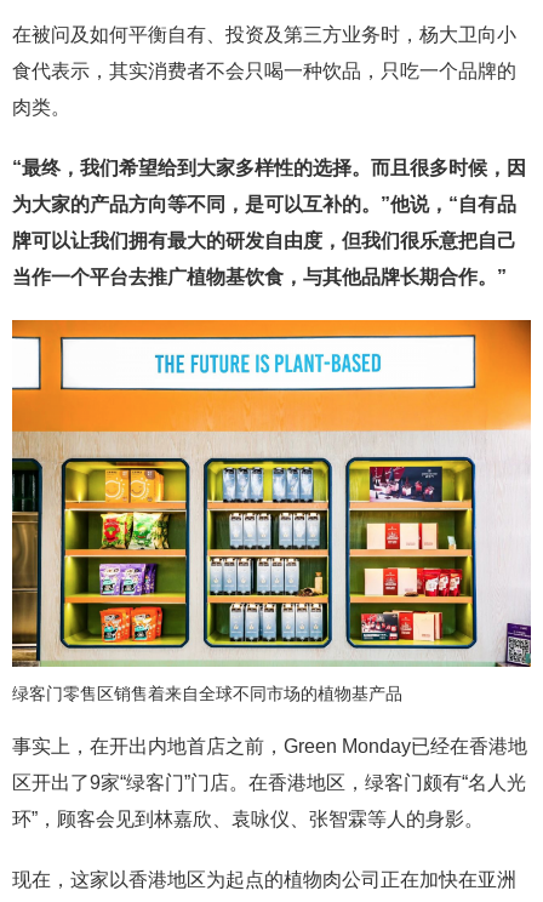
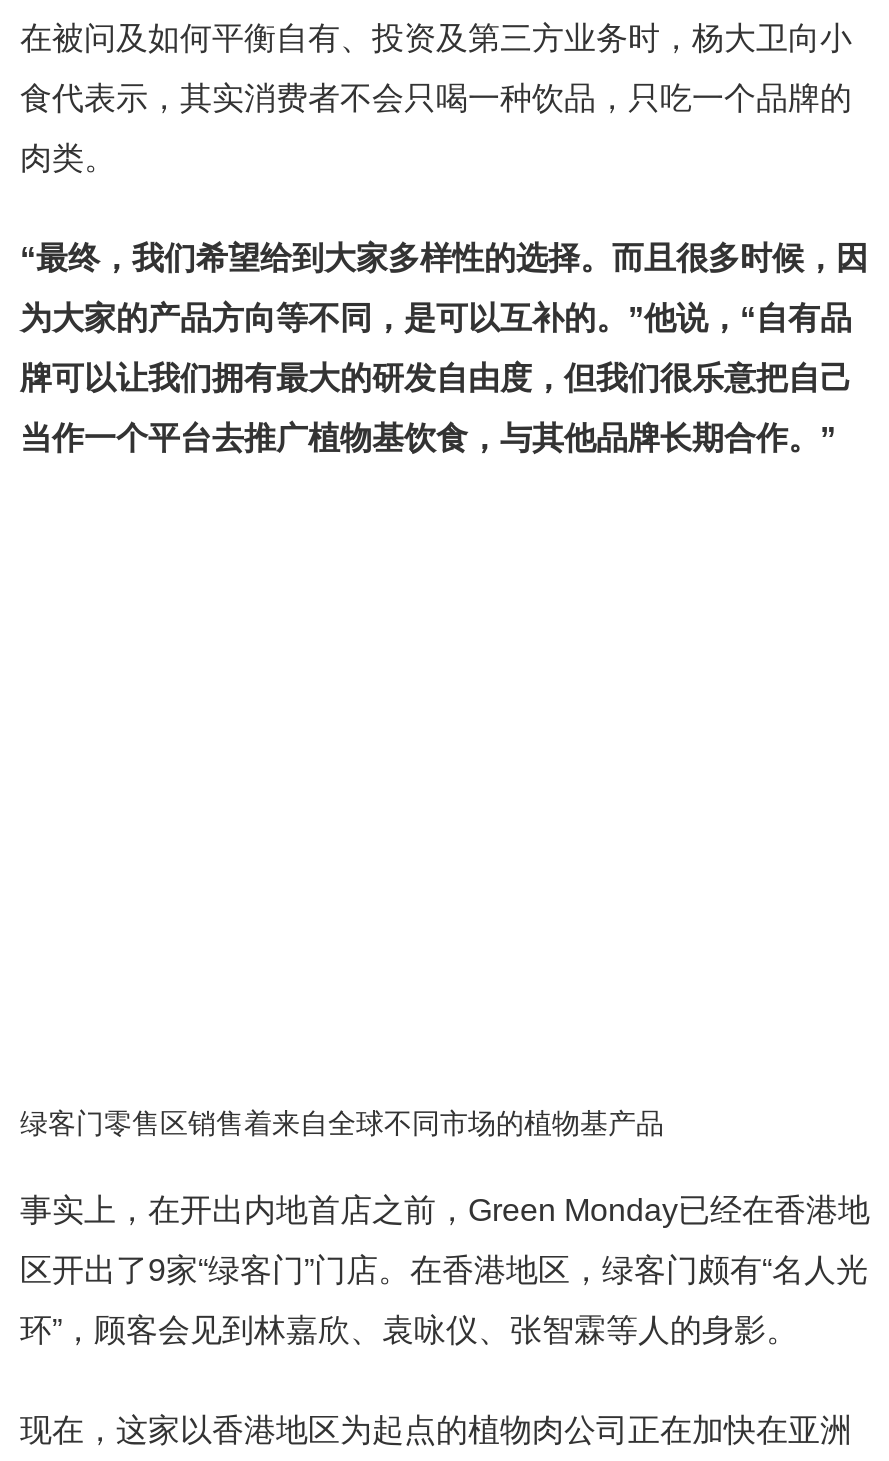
[11,319,532,668] [image] -> none

